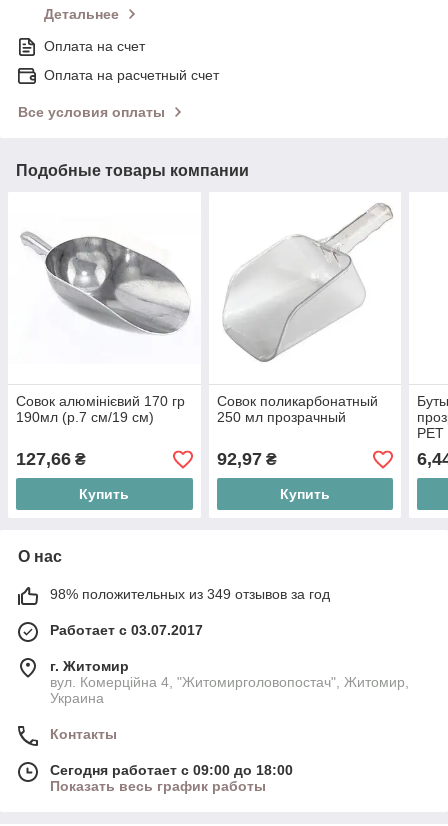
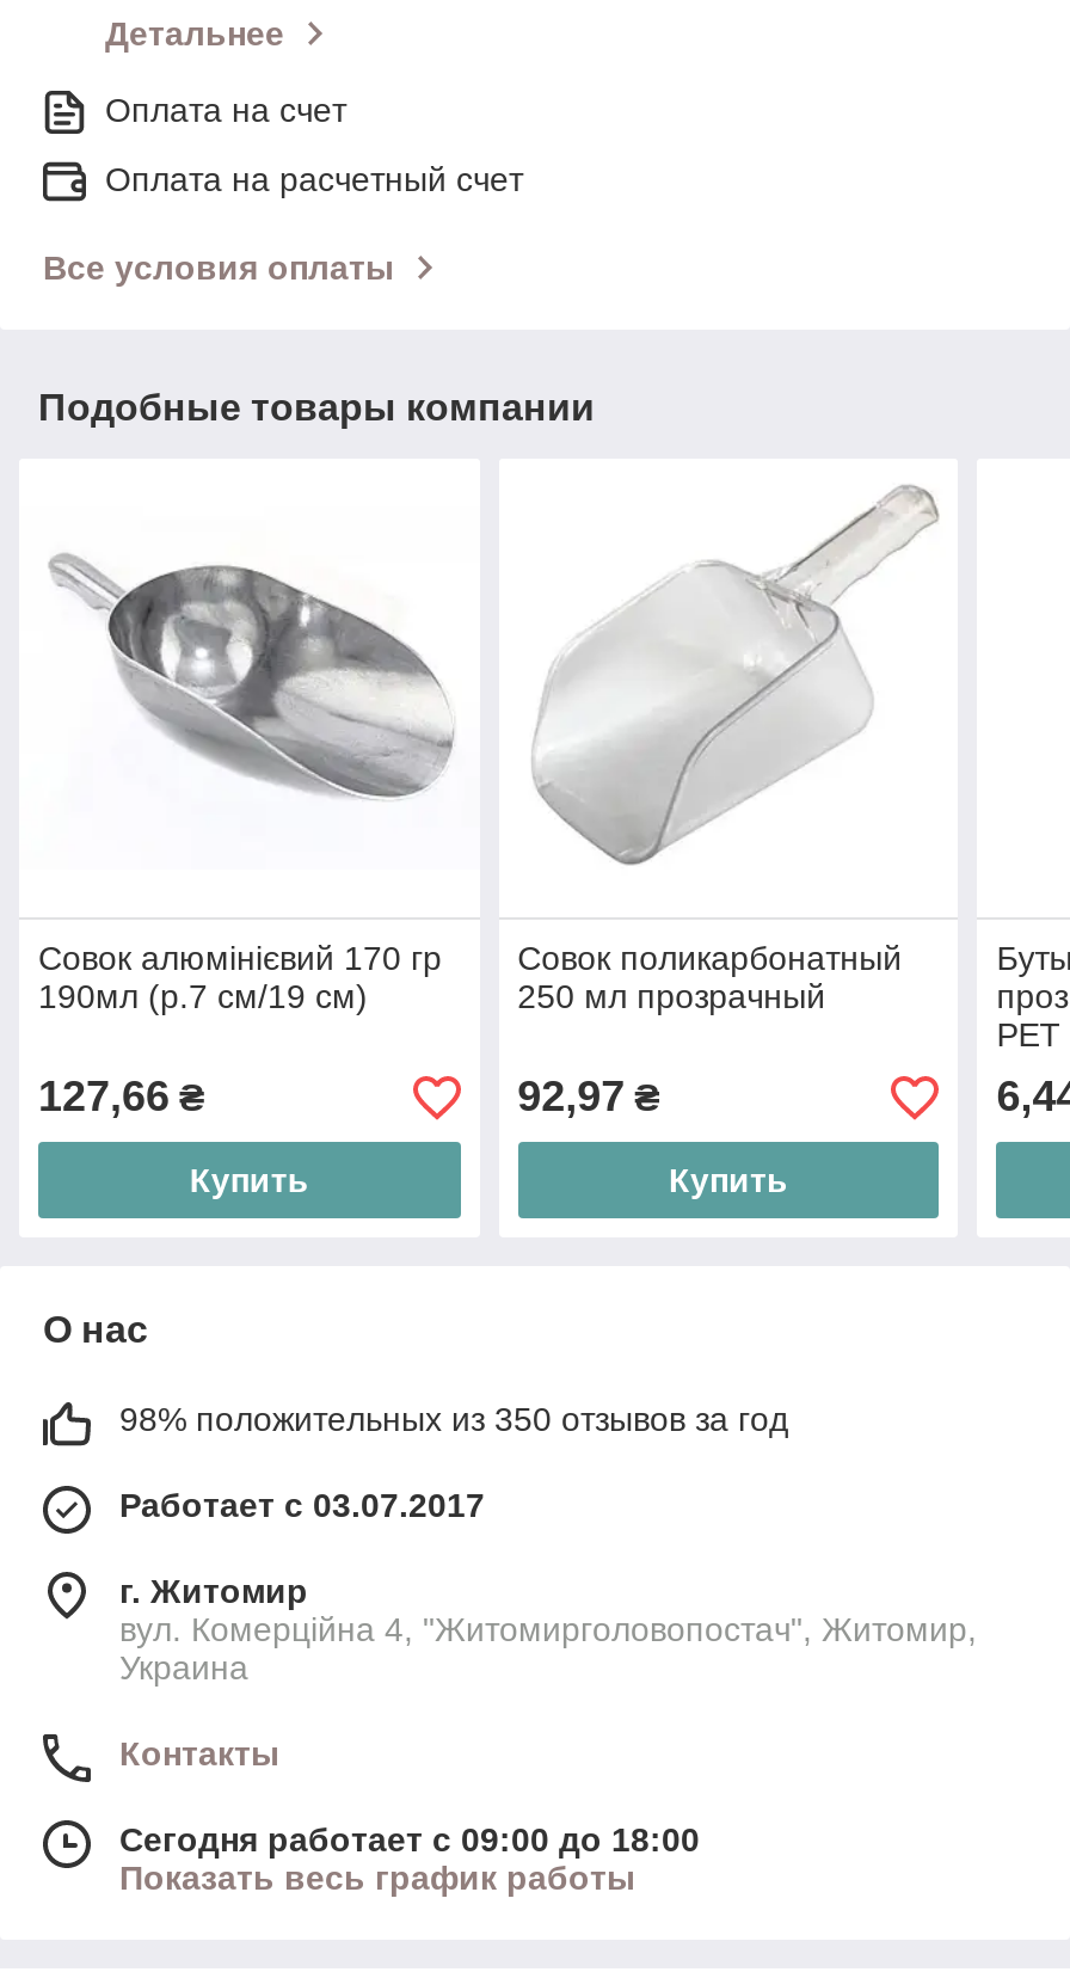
[50,586,330,602] 98% положительных из 349 отзывов за год -> [119,1401,788,1439] 98% положительных из 350 отзывов за год

